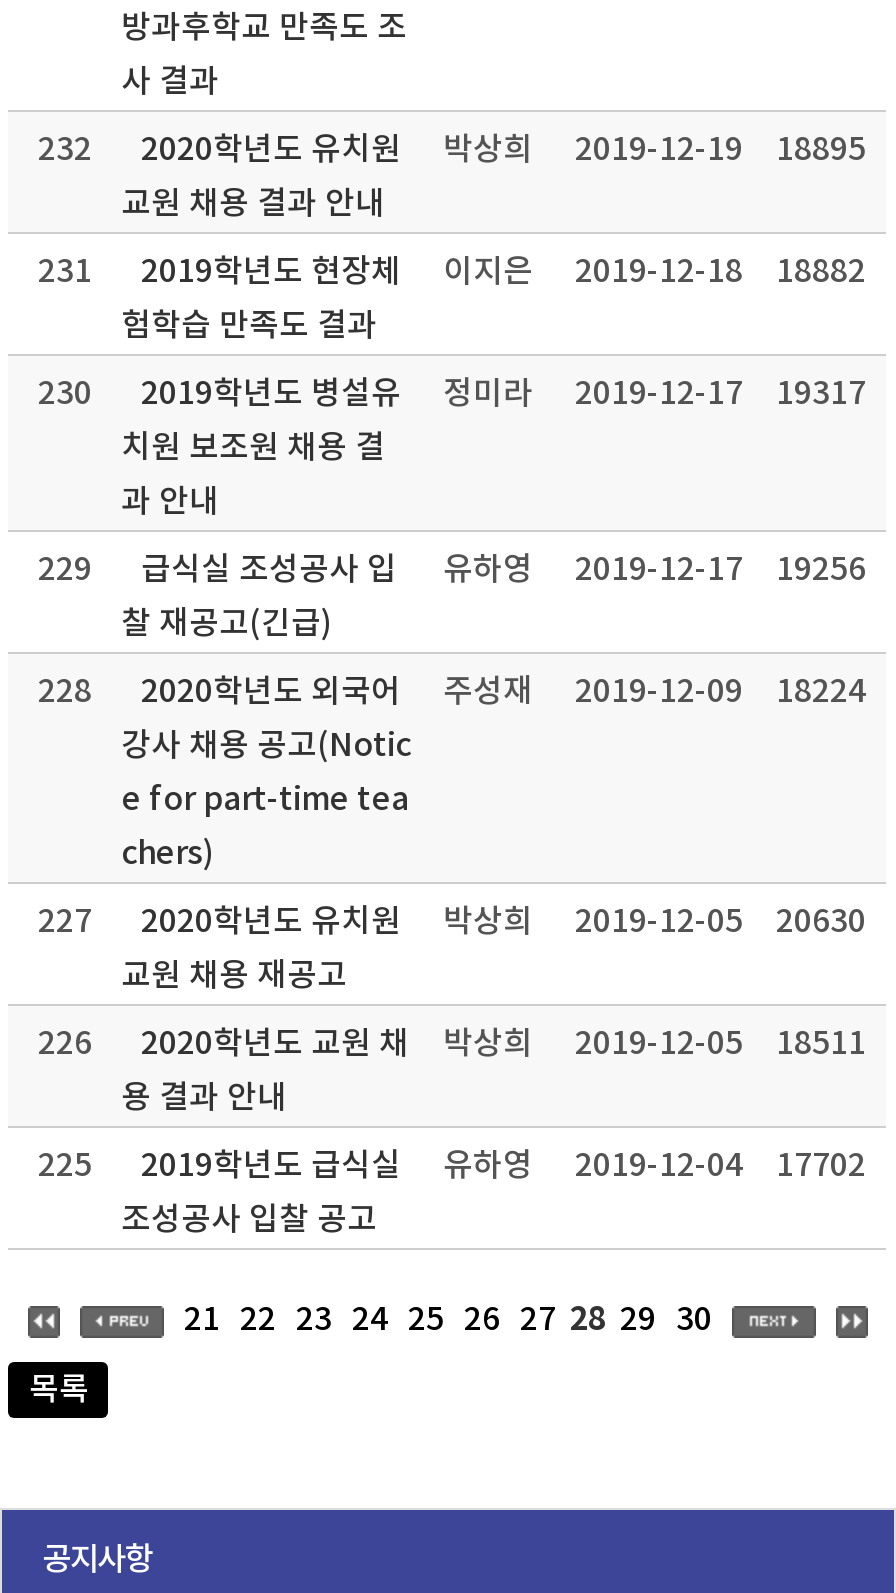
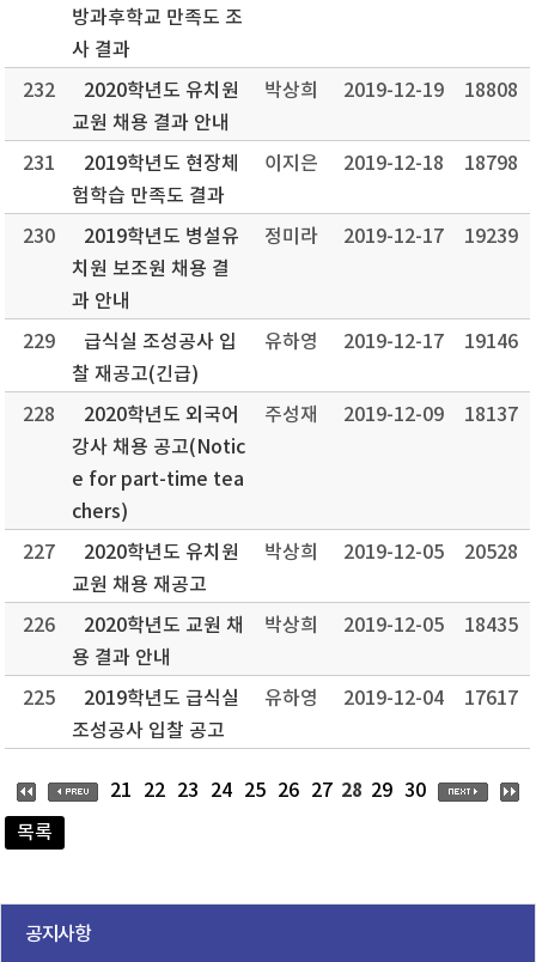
[38,132,866,168] 232 2020학년도 유치원 박상희 2019-12-19 18895 -> [23,80,518,102] 232 2020학년도 유치원 박상희 2019-12-19 18808
[38,254,866,290] 231 2019학년도 현장체 이지은 2019-12-18 18882 -> [23,153,518,175] 231 2019학년도 현장체 이지은 2019-12-18 18798
[38,376,866,412] 230 2019학년도 병설유 정미라 2019-12-17 19317 -> [23,226,518,248] 230 2019학년도 병설유 정미라 2019-12-17 19239
[38,552,866,588] 229 급식실 조성공사 입 유하영 2019-12-17 19256 -> [23,331,518,353] 229 급식실 조성공사 입 유하영 2019-12-17 19146
[38,674,866,710] 228 2020학년도 외국어 주성재 2019-12-09 18224 -> [23,404,518,426] 228 2020학년도 외국어 주성재 2019-12-09 18137
[38,904,866,940] 227 2020학년도 유치원 박상희 2019-12-05 20630 -> [23,542,518,564] 227 2020학년도 유치원 박상희 2019-12-05 20528
[38,1026,866,1062] 226 2020학년도 교원 채 박상희 2019-12-05 18511 -> [23,615,518,637] 226 2020학년도 교원 채 박상희 2019-12-05 18435
[38,1148,866,1184] 225 2019학년도 급식실 유하영 2019-12-04 17702 -> [23,688,518,710] 225 2019학년도 급식실 유하영 2019-12-04 17617

